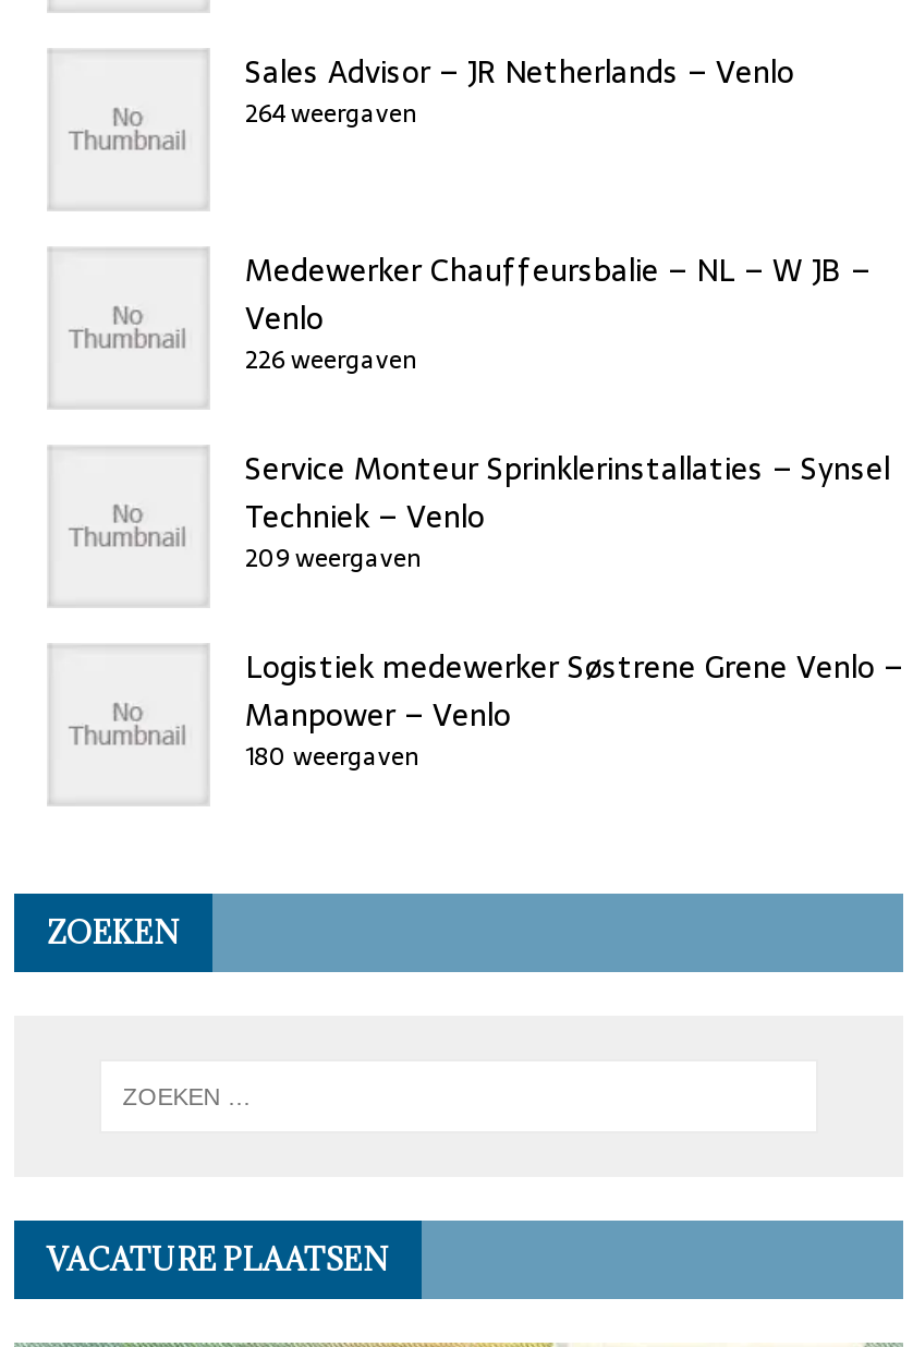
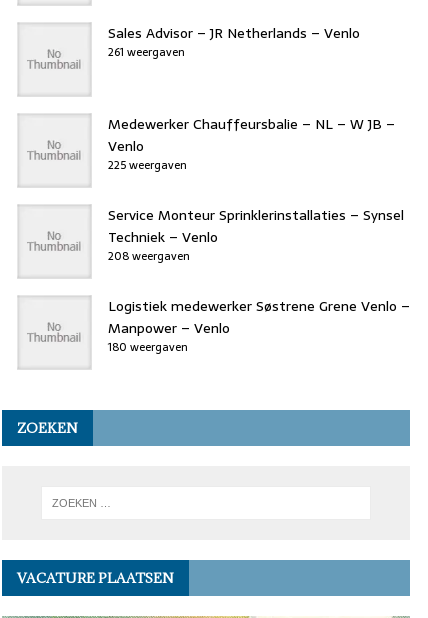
[245,93,417,132] 264 weergaven -> [108,43,185,61] 261 weergaven
[245,339,417,378] 226 weergaven -> [108,156,187,174] 225 weergaven
[245,537,422,577] 209 weergaven -> [108,247,190,265] 208 weergaven

